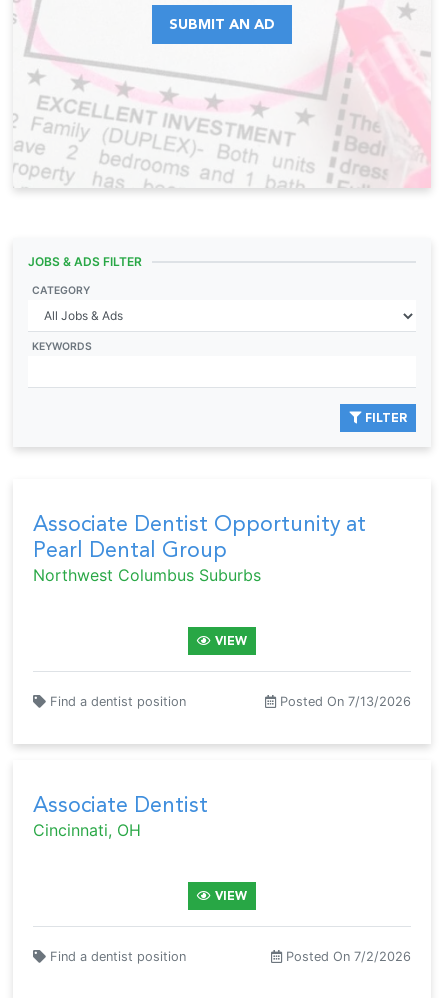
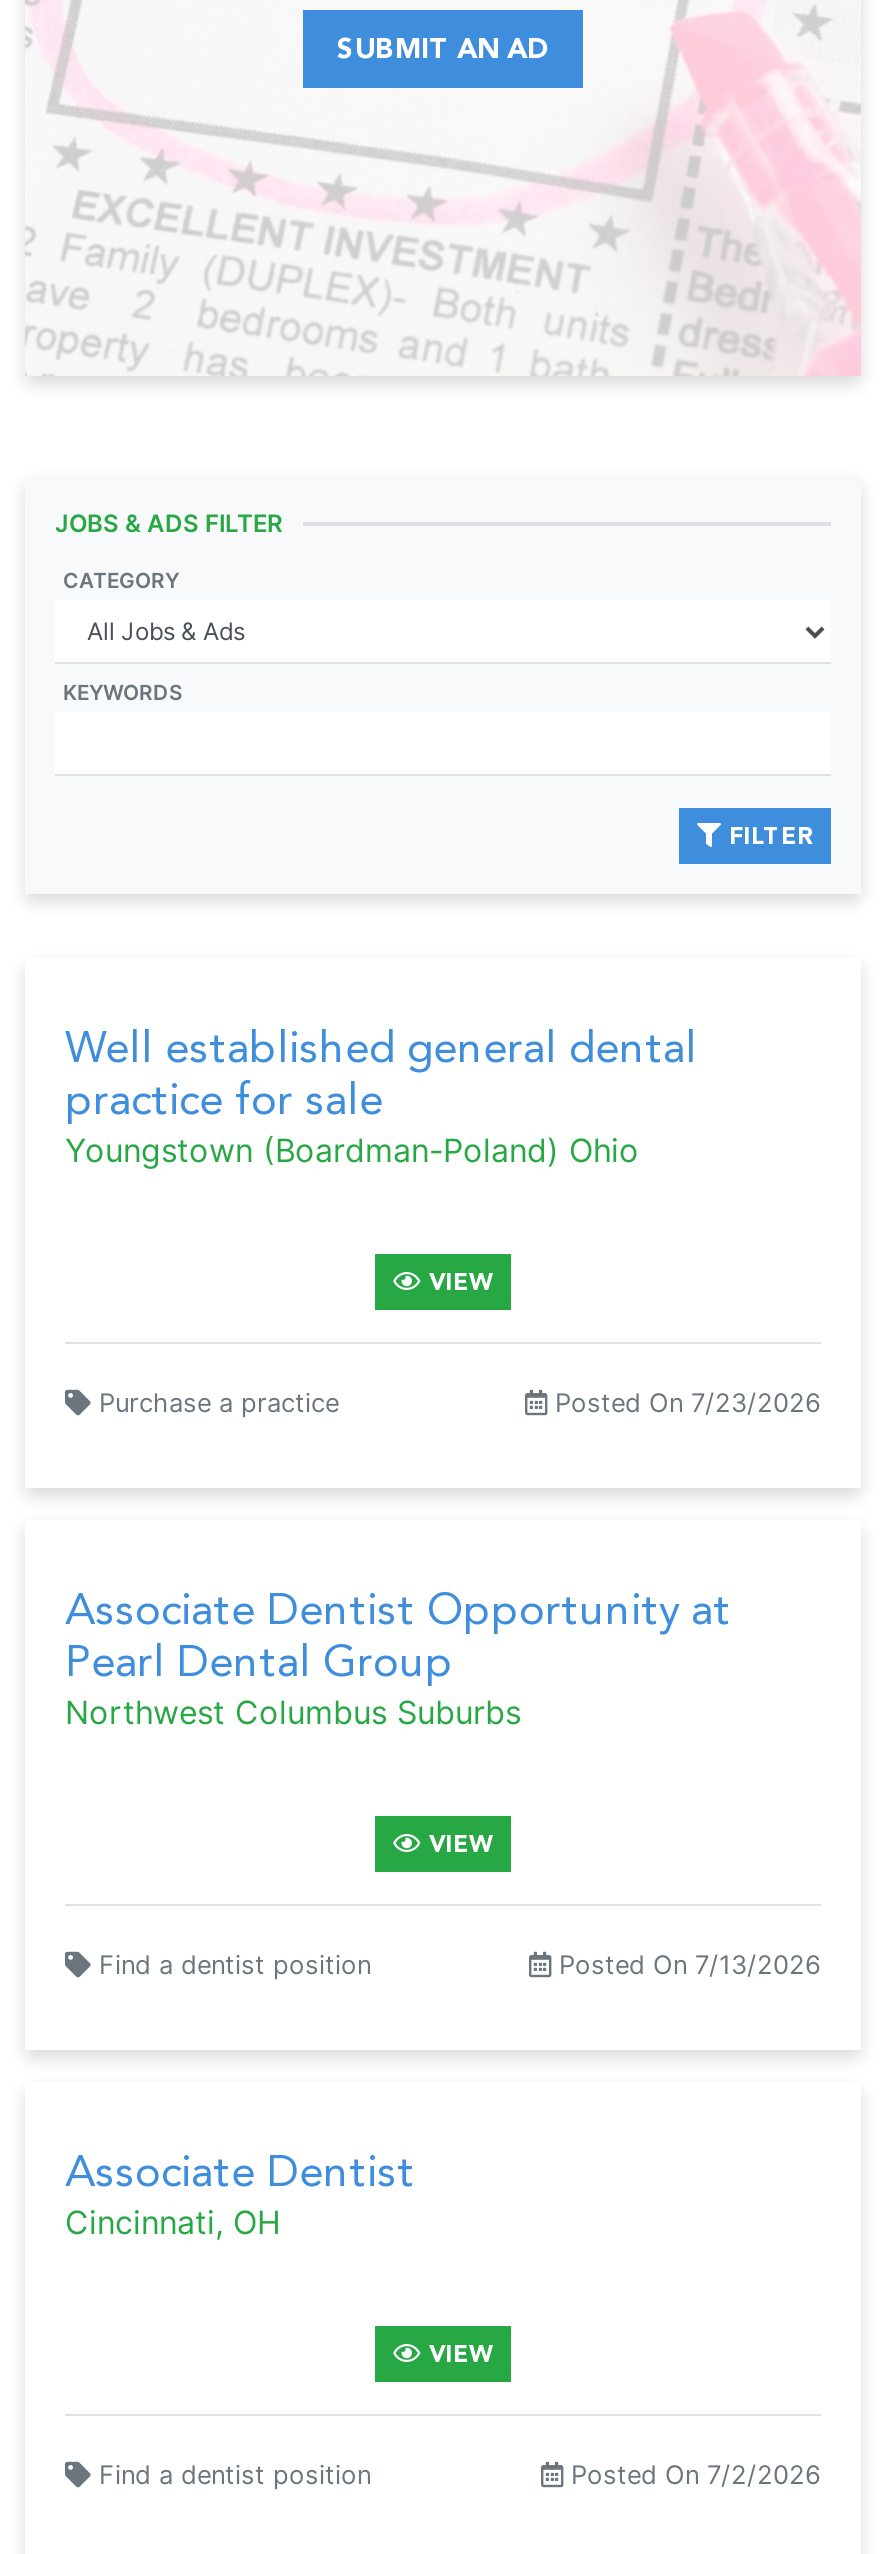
none -> [65,1022,697,1296] Well established general dental | practice for sale | Youngstown (Boardman-Poland) Ohio | VIEW
none -> [91,1388,821,1418] Purchase a practice | Posted On 7/23/2026

